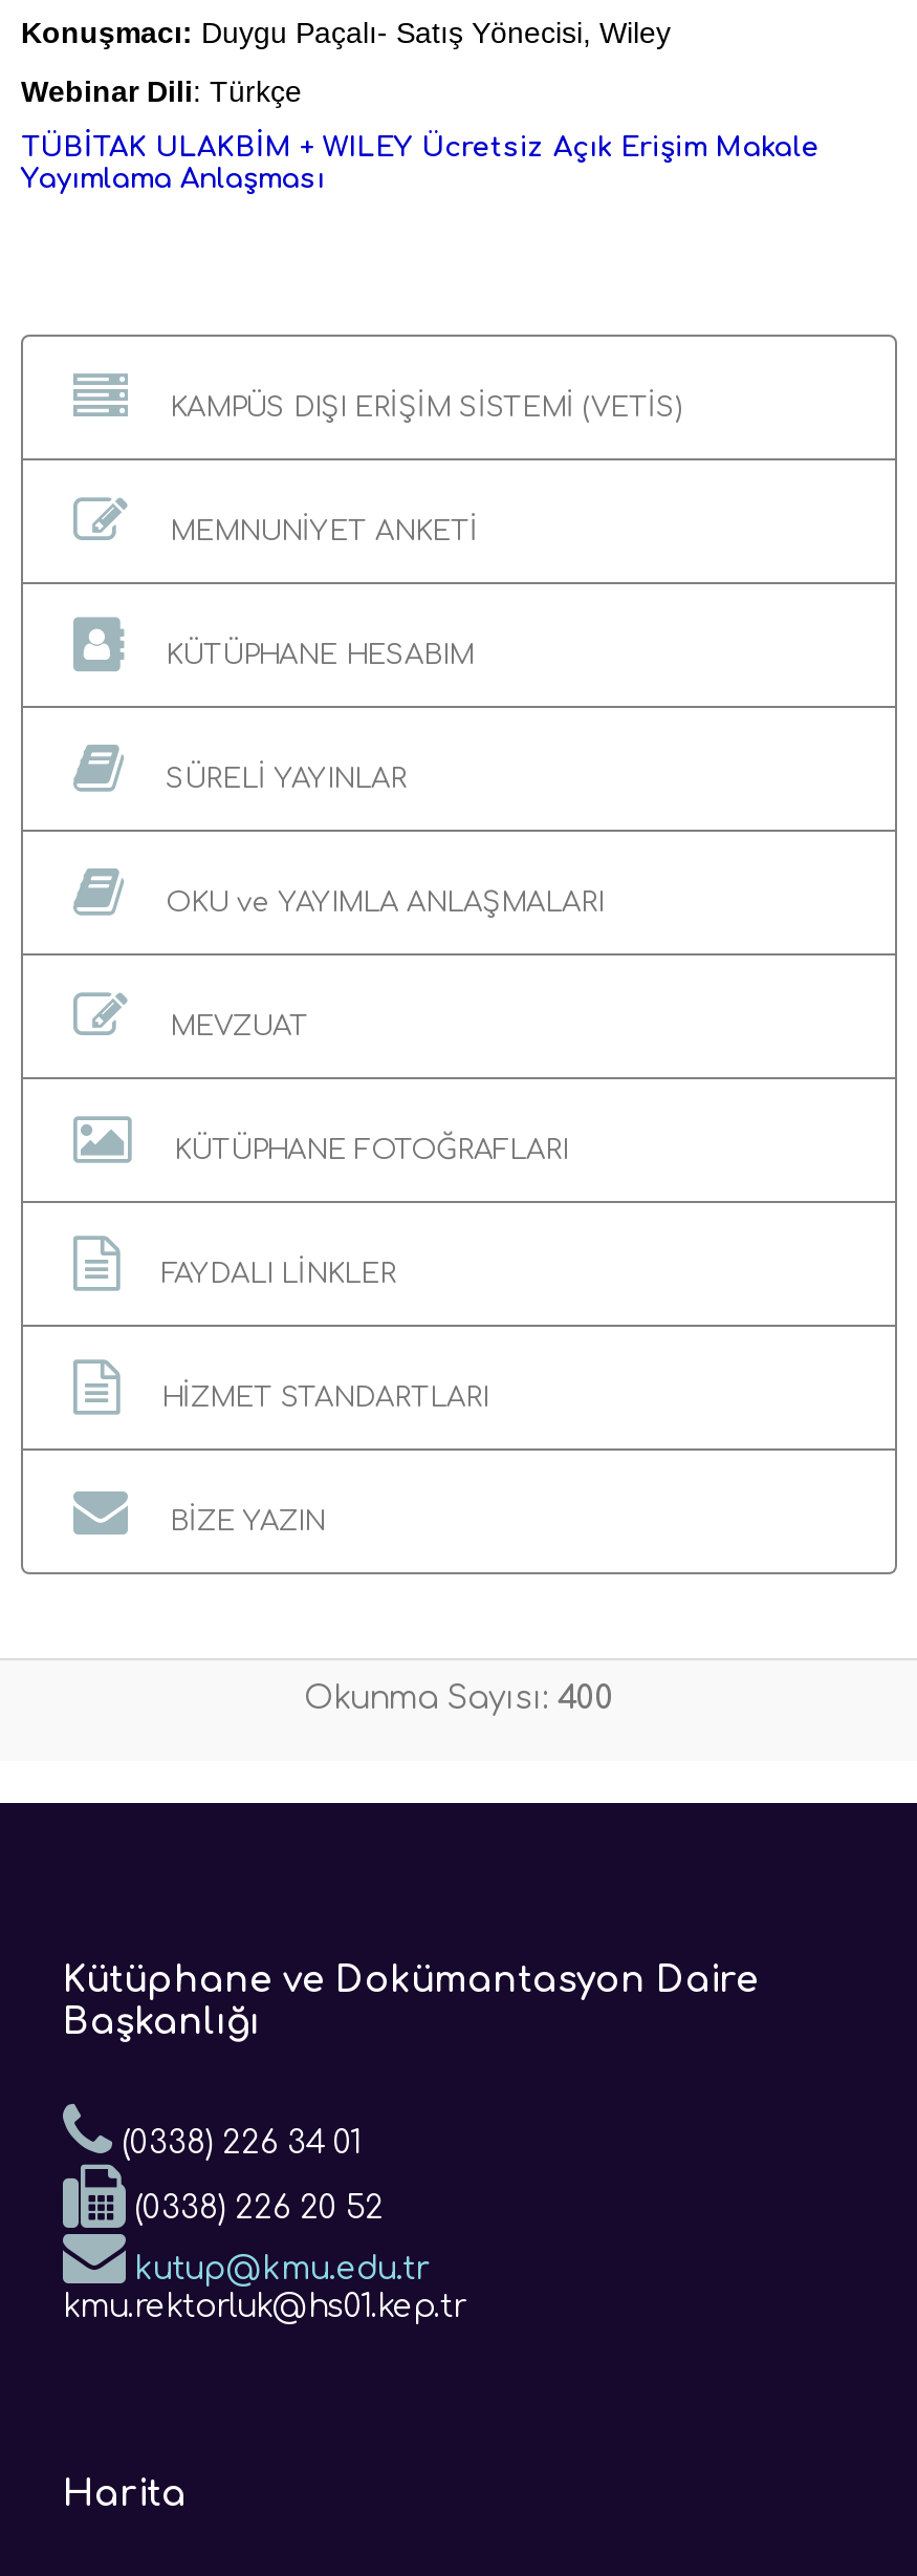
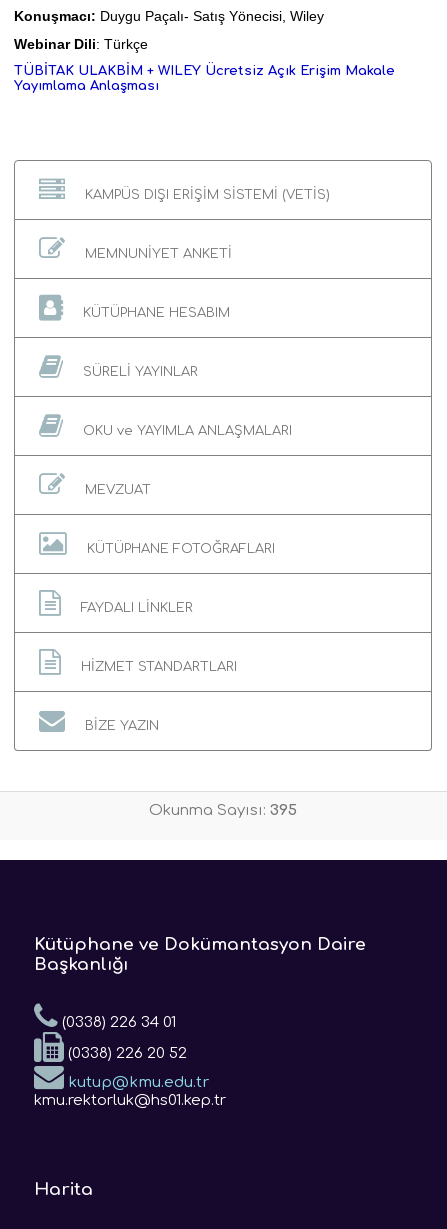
[304,1681,614,1717] Okunma Sayısı: 400 -> [149,802,297,819] Okunma Sayısı: 395

